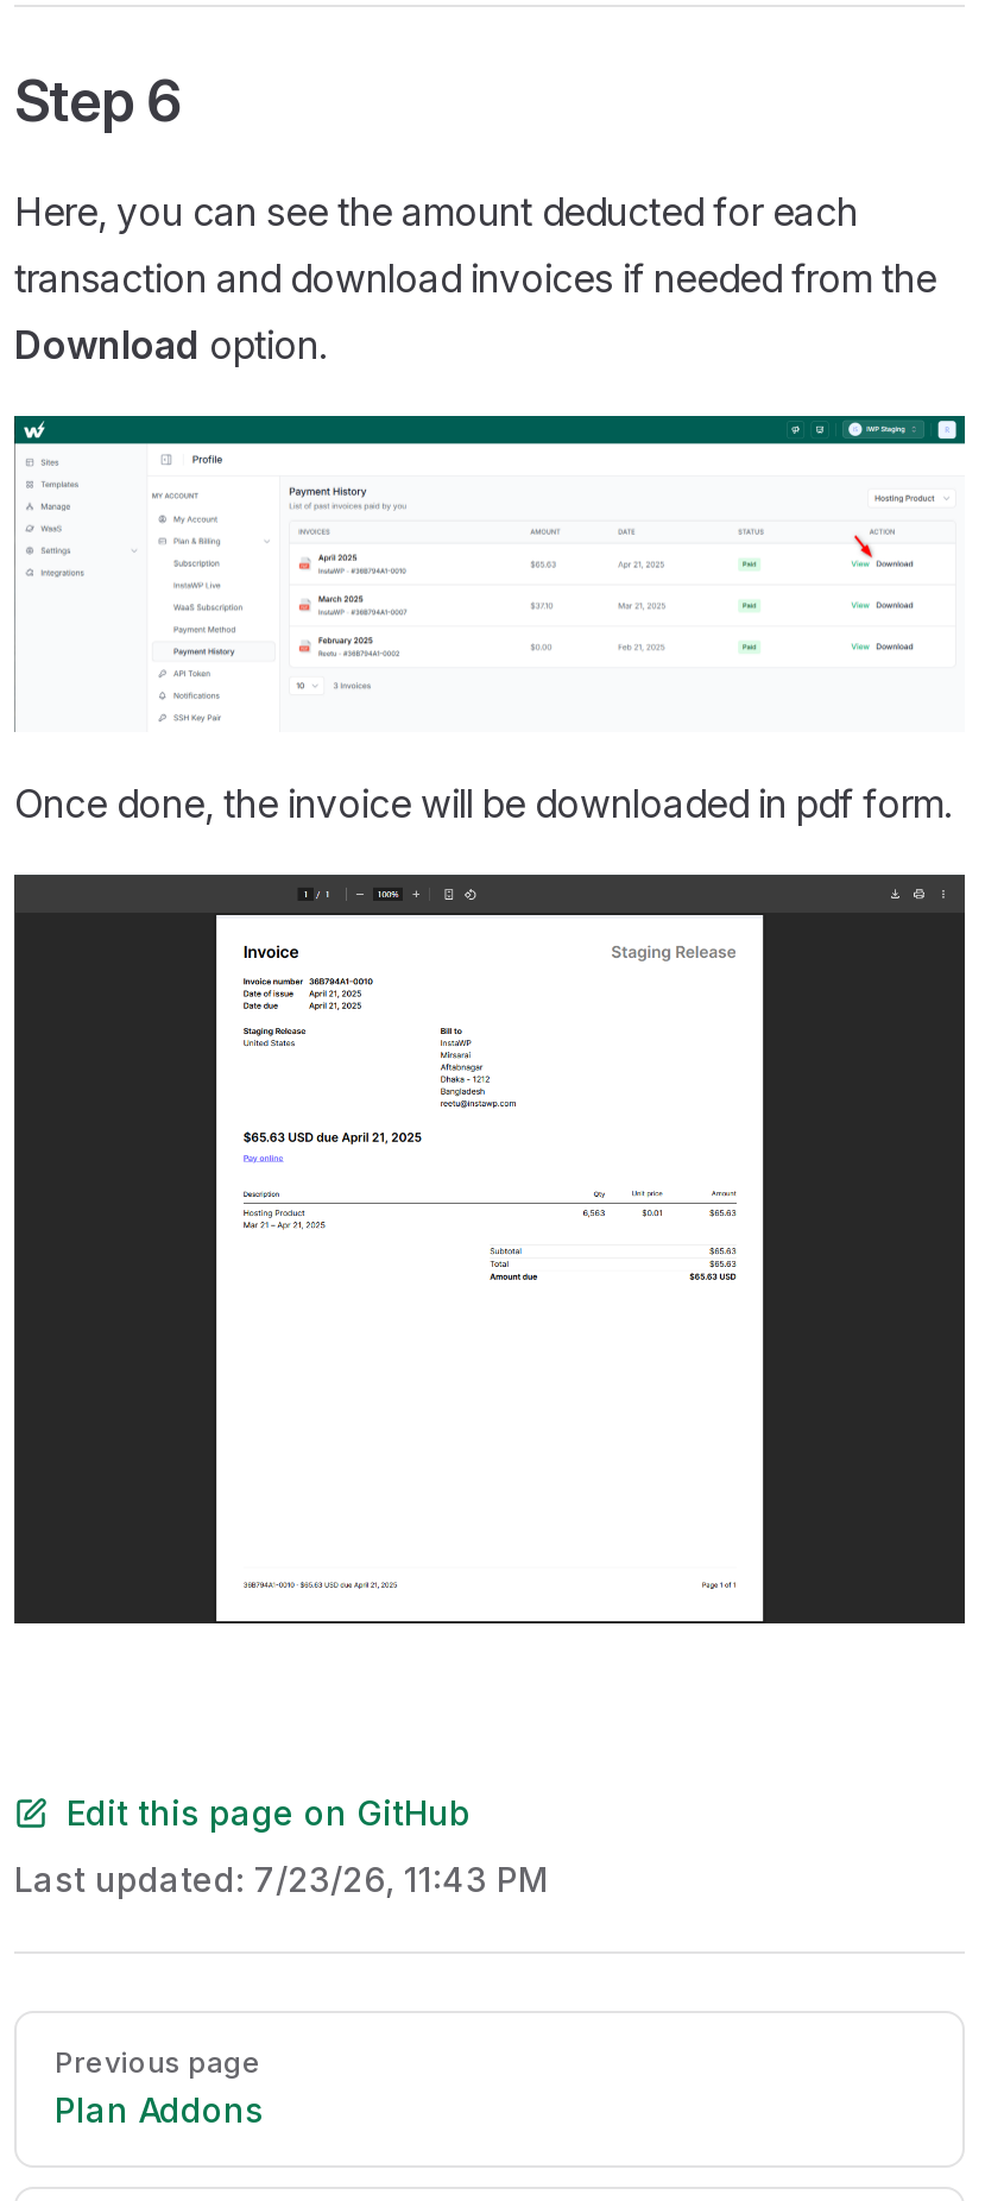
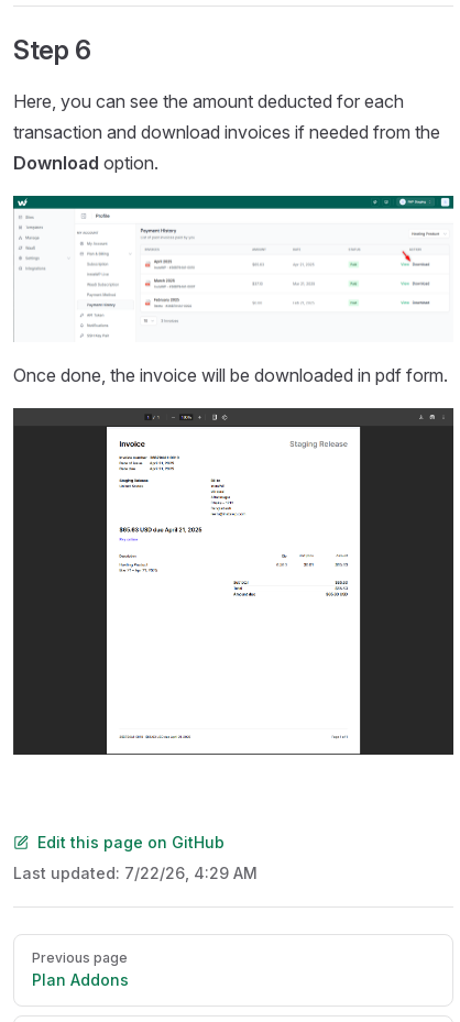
[14,1859,549,1900] Last updated: 7/23/26, 11:43 PM -> [13,864,258,883] Last updated: 7/22/26, 4:29 AM

